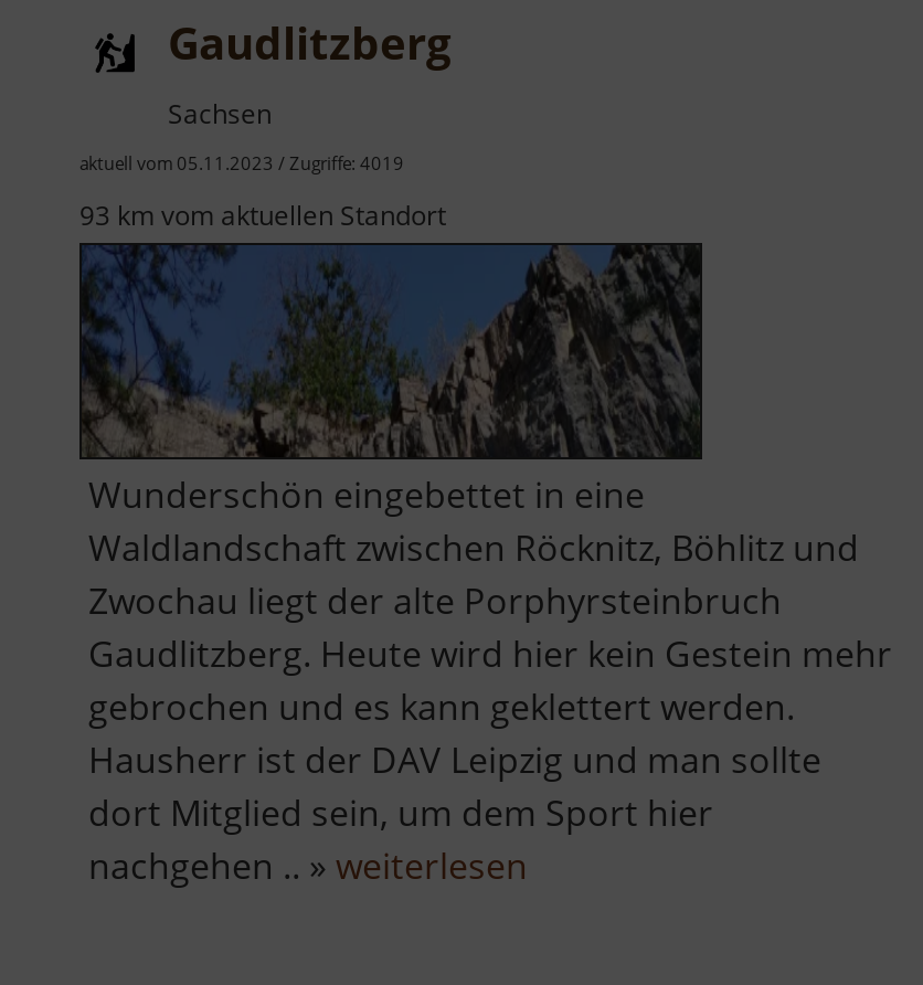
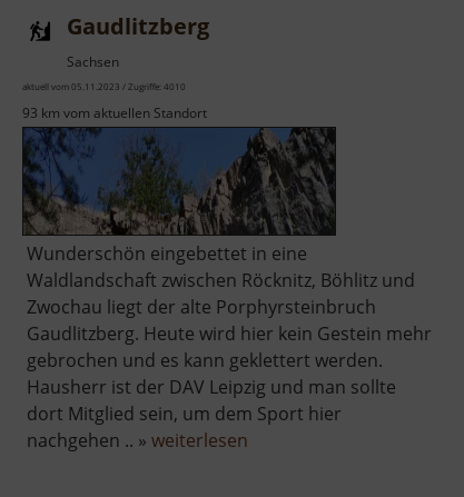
[79,151,404,175] aktuell vom 05.11.2023 / Zugriffe: 4019 -> [22,80,186,93] aktuell vom 05.11.2023 / Zugriffe: 4010

